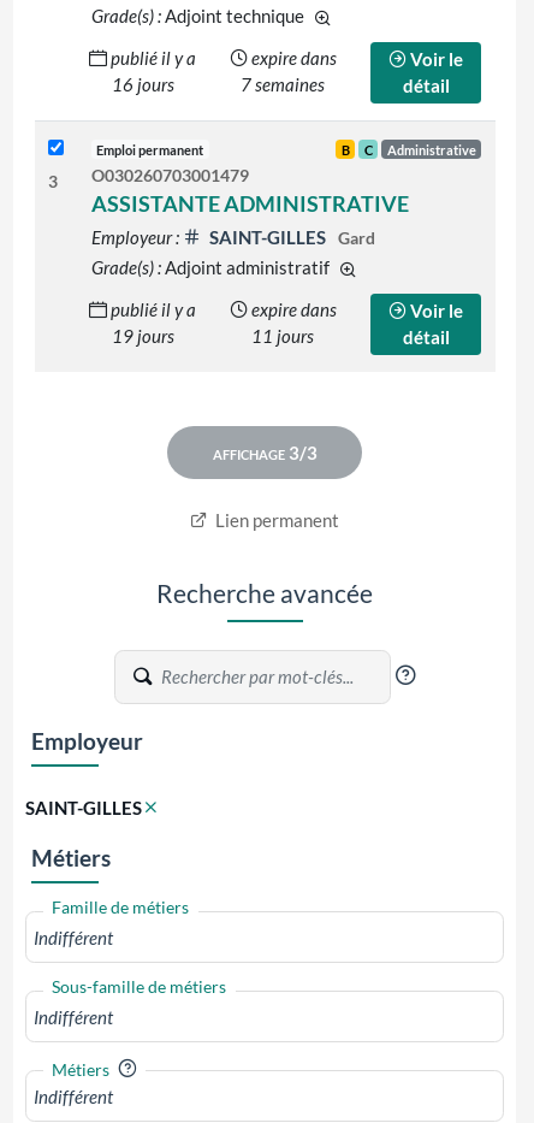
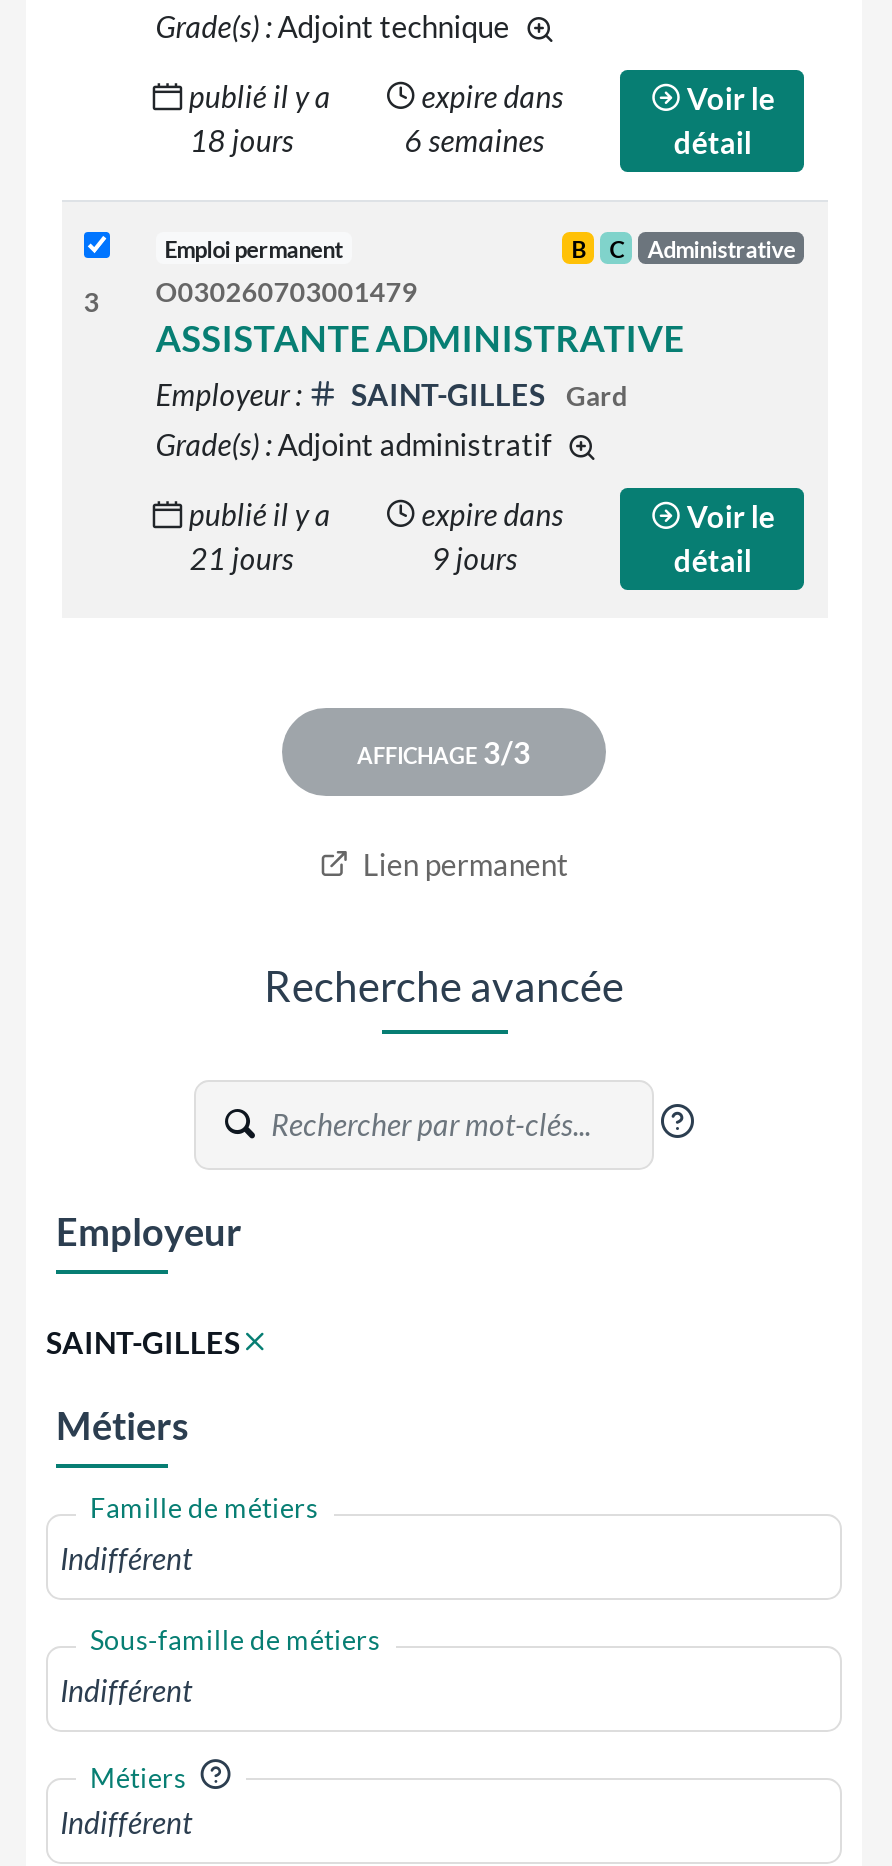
[112,74,174,96] 16 jours -> [190,123,294,159] 18 jours
[241,74,325,96] 7 semaines -> [404,123,544,159] 6 semaines
[112,325,174,347] 19 jours -> [190,541,294,577] 21 jours
[252,325,314,347] 11 jours -> [431,541,517,577] 9 jours

